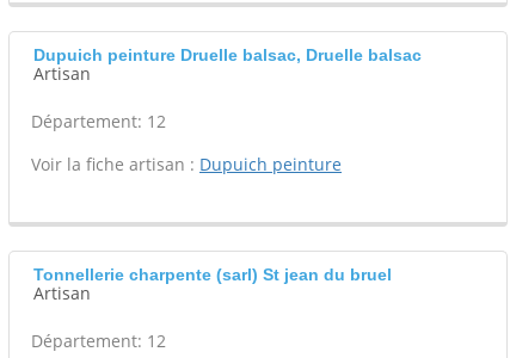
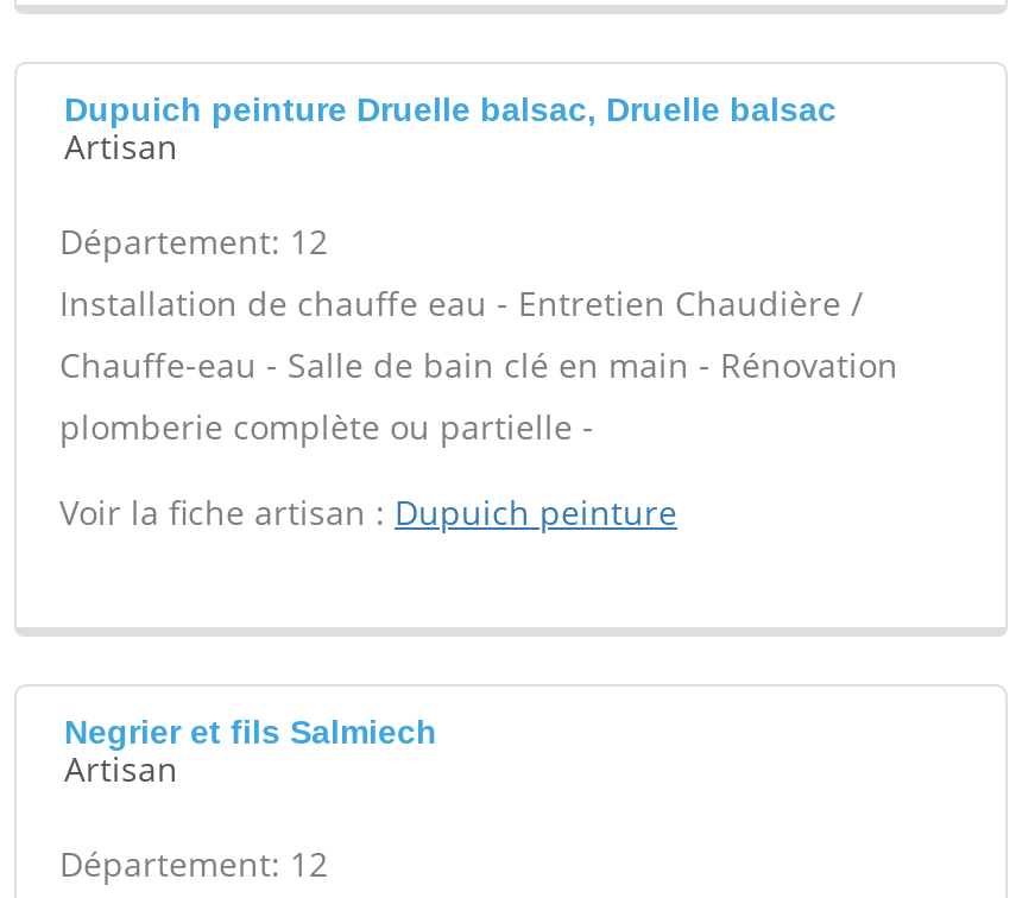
none -> [59,280,898,449] Installation de chauffe eau - Entretien Chaudière / | Chauffe-eau - Salle de bain clé en main - Rénovation | plomberie complète ou partielle -
[33,265,392,284] Tonnellerie charpente (sarl) St jean du bruel -> [64,713,437,751] Negrier et fils Salmiech

